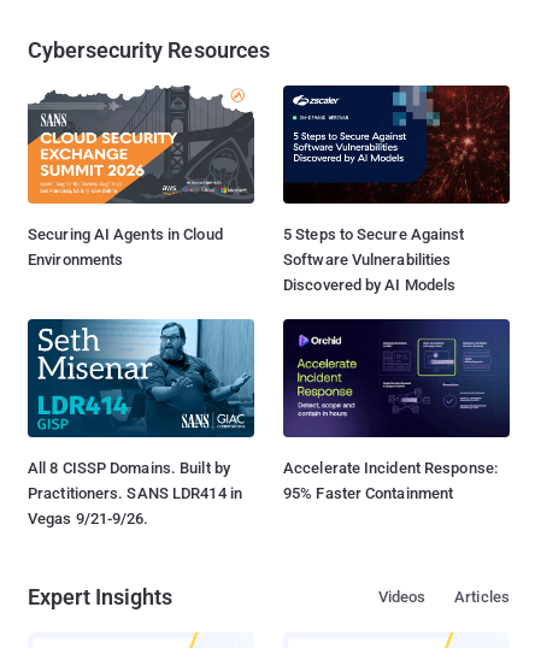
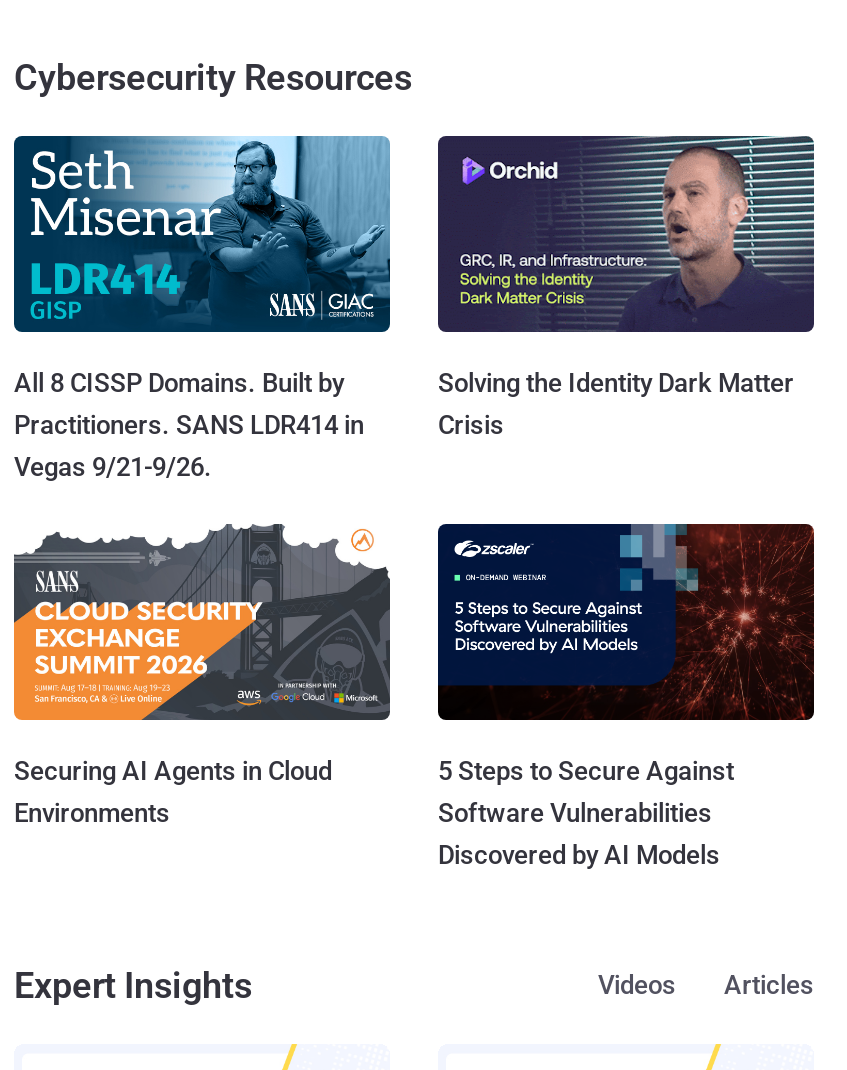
none -> [438,134,816,439] [image] | Solving the Identity Dark Matter | Crisis
moved [28,84,465,293] -> [14,522,734,870]: [image] | Securing AI Agents in Cloud | Environments | 5 Steps to Secure Against | Software Vulnerabilities | Discovered by AI Models
moved [27,318,255,527] -> [12,134,392,481]: [image] | All 8 CISSP Domains. Built by | Practitioners. SANS LDR414 in | Vegas 9/21-9/26.
[282,318,511,502] [image] | Accelerate Incident Response: | 95% Faster Containment -> none

